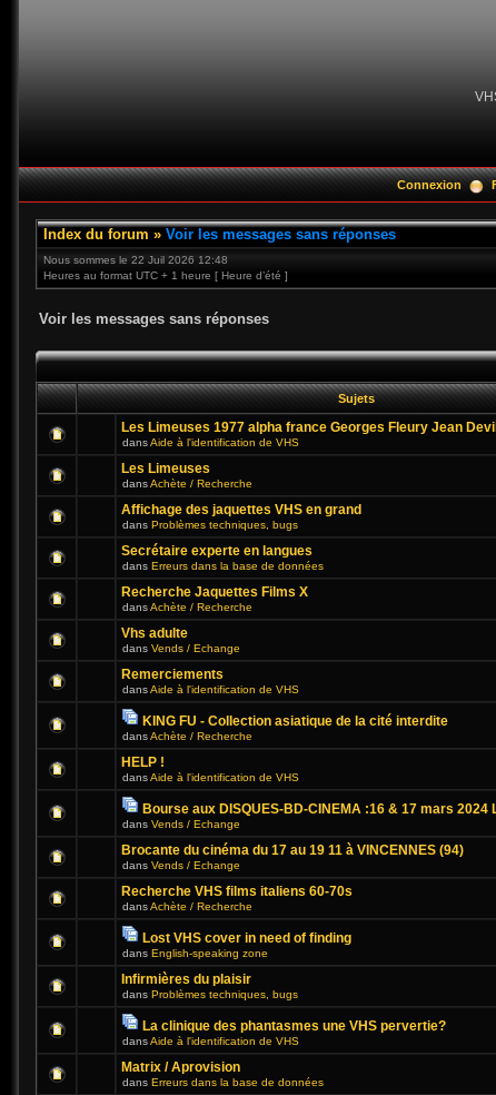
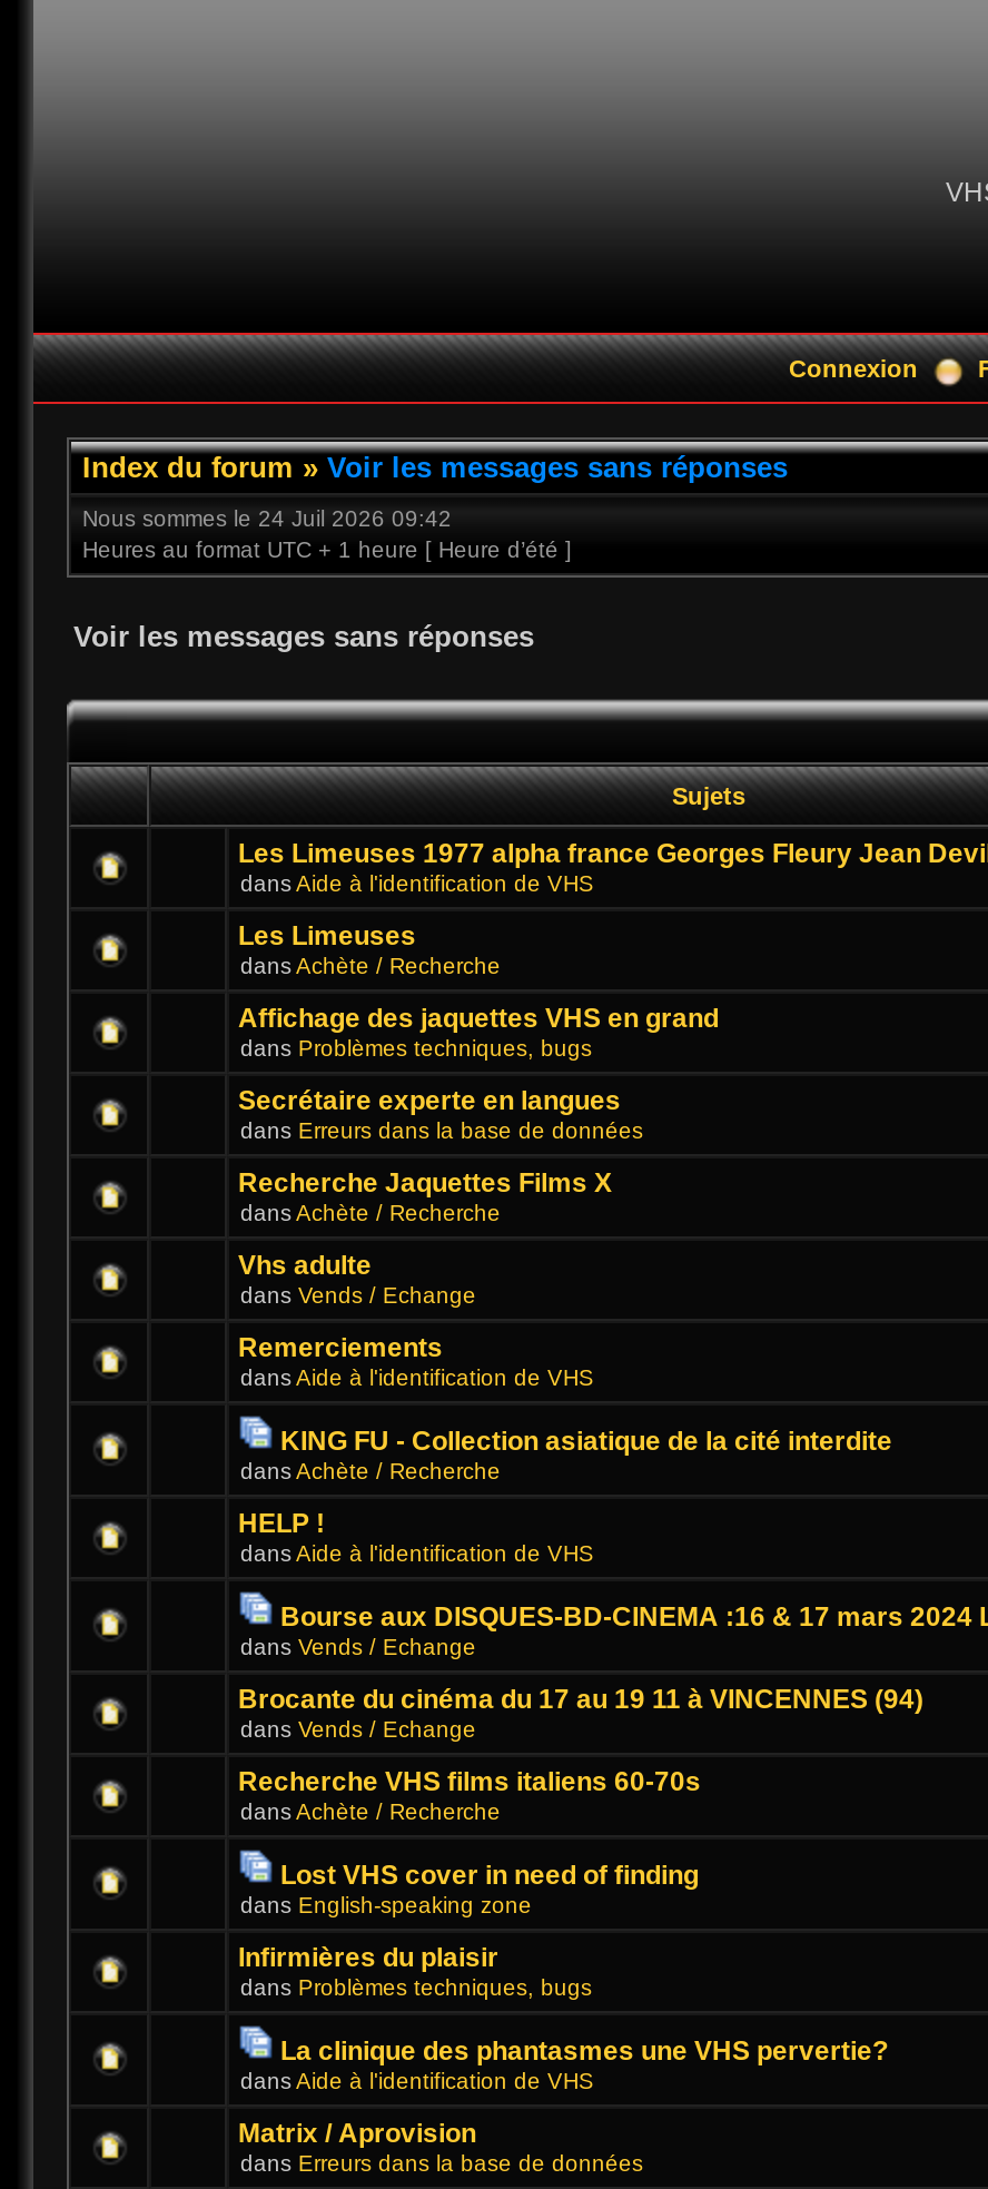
[43,254,228,266] Nous sommes le 22 Juil 2026 12:48 -> [82,506,452,531] Nous sommes le 24 Juil 2026 09:42

